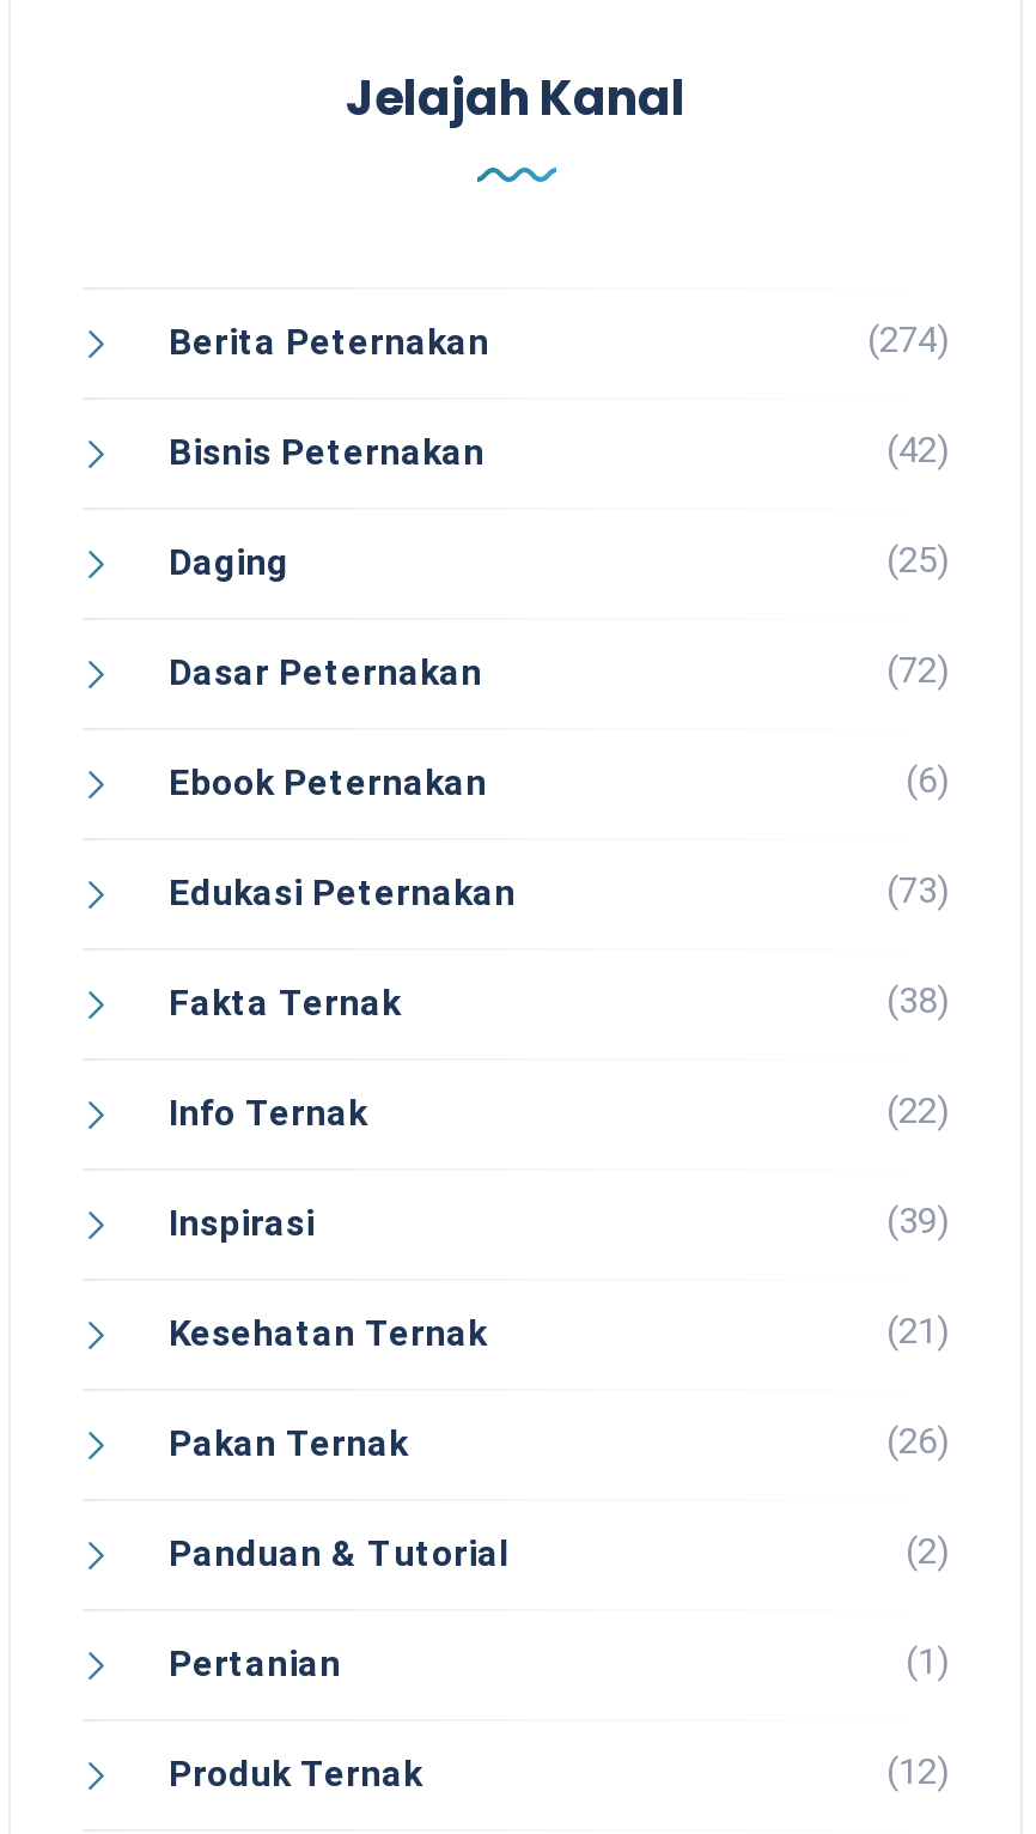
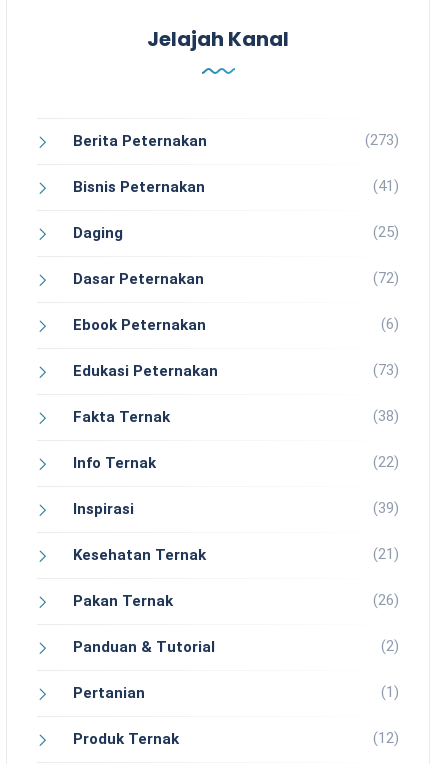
[867,319,949,362] (274) -> [365,131,399,149] (273)
[886,430,949,473] (42) -> [373,177,399,195] (41)

